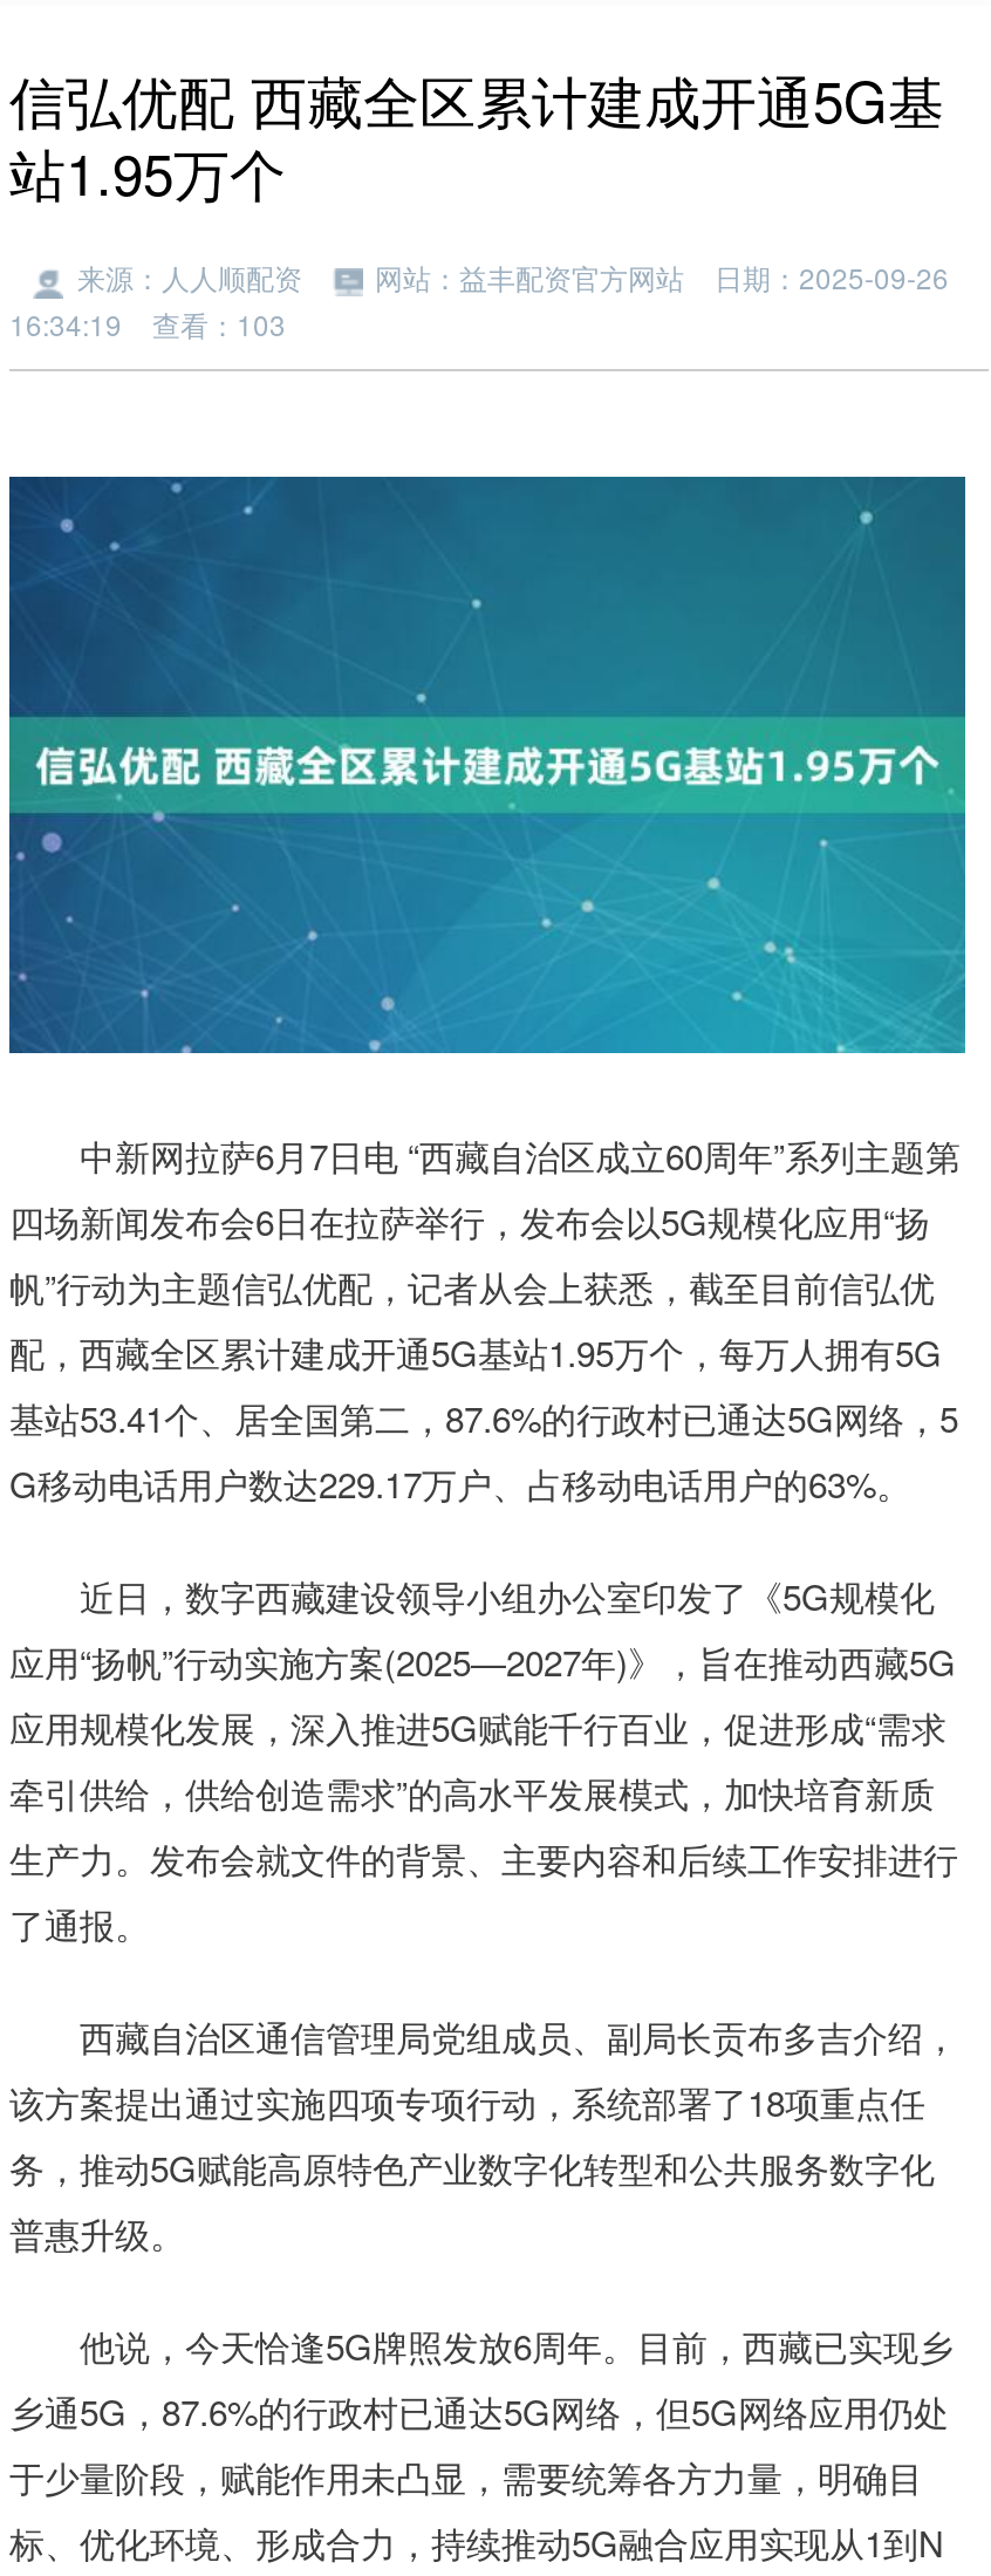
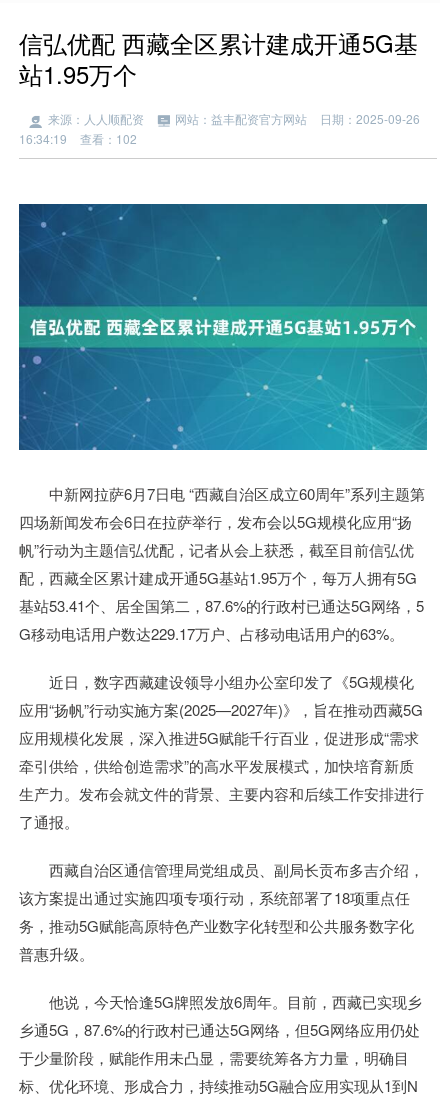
[9,303,286,343] 16:34:19 查看：103 -> [19,130,137,147] 16:34:19 查看：102

